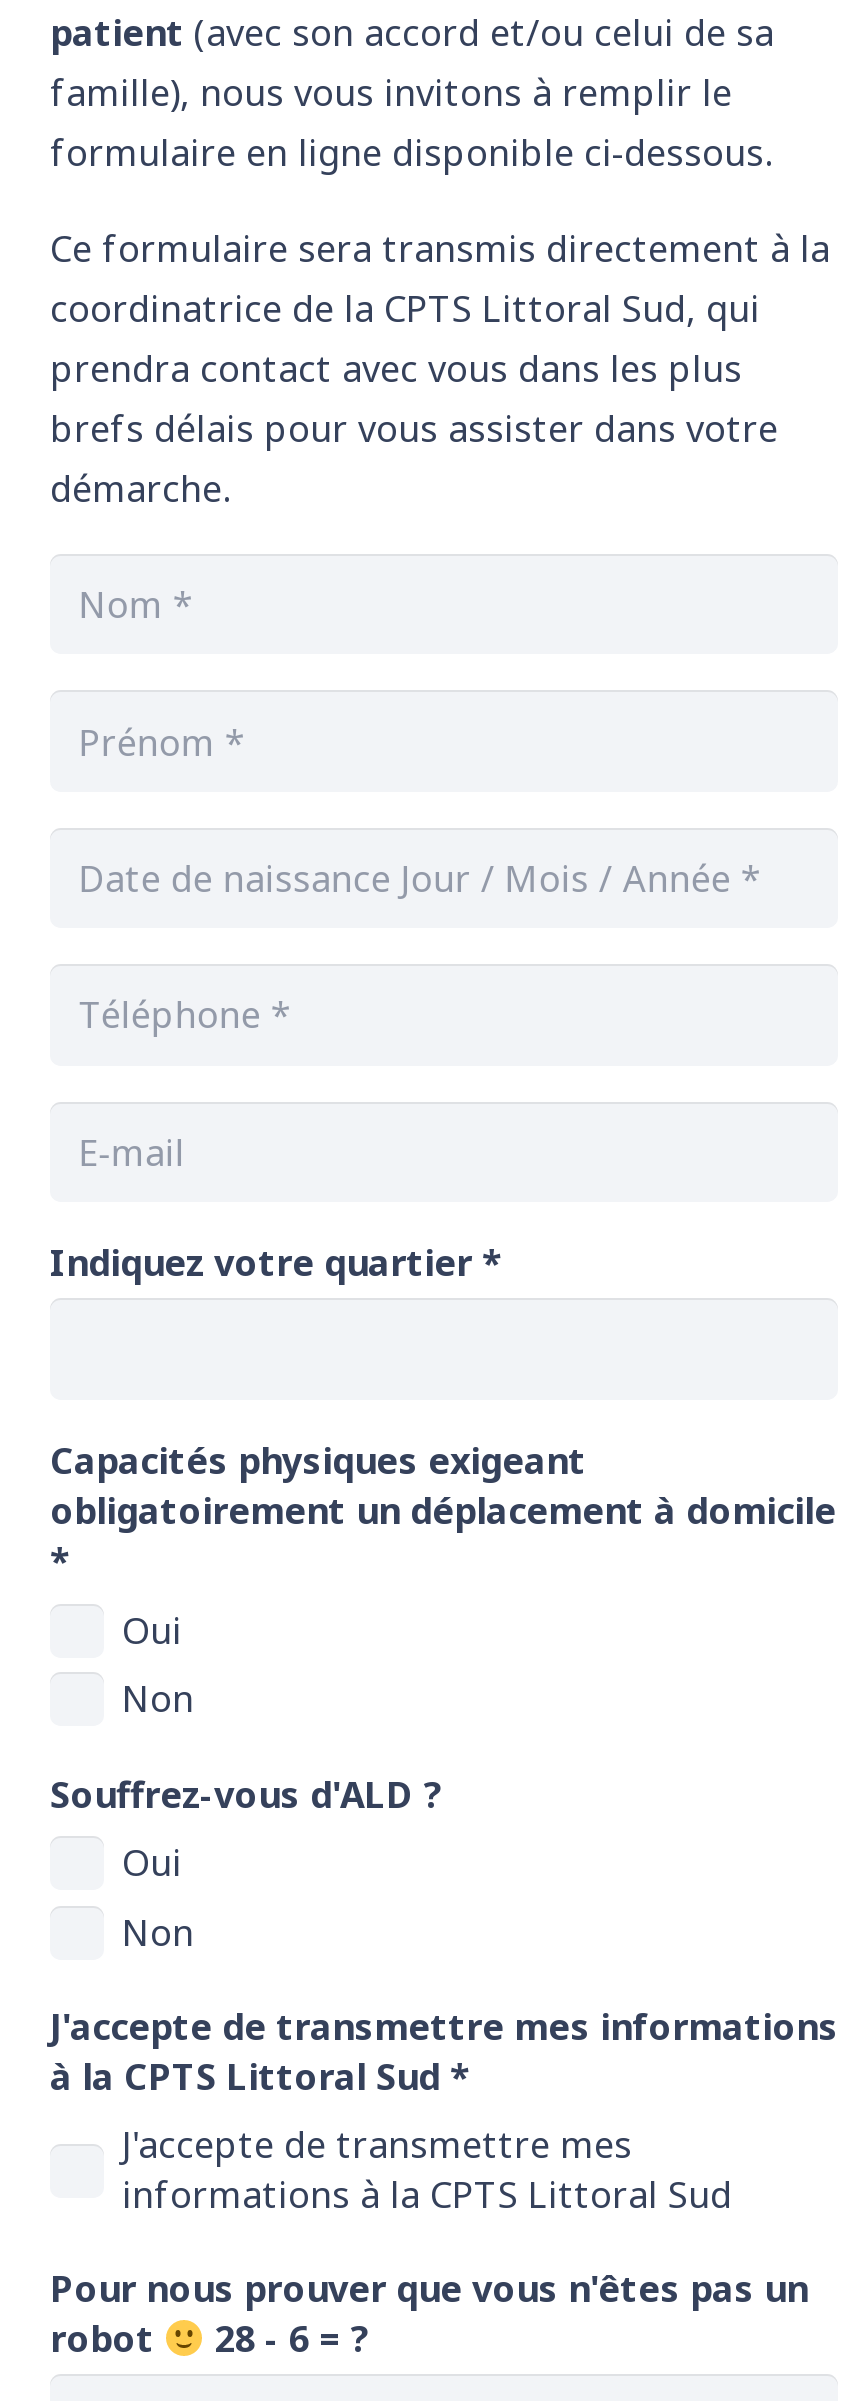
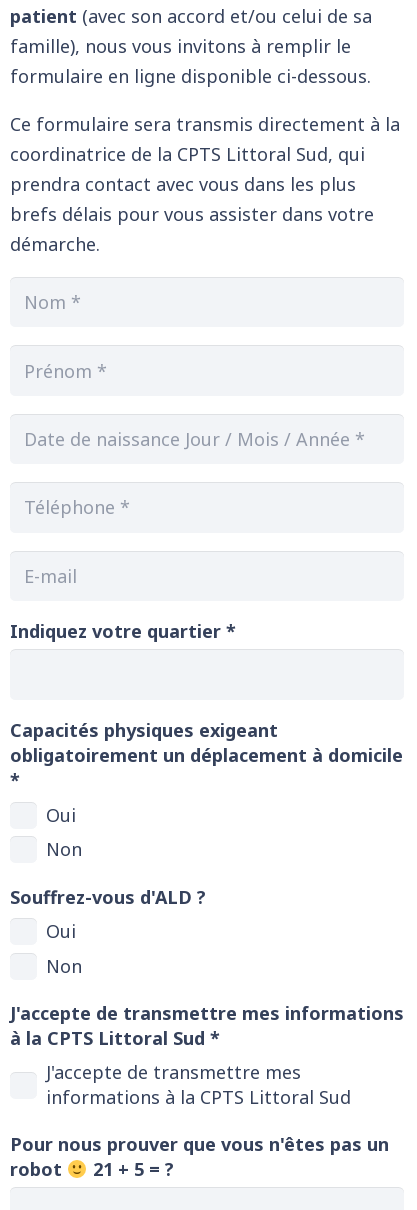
[50,2314,369,2362] robot 28 - 6 = ? -> [10,1157,173,1181] robot 21 + 5 = ?

